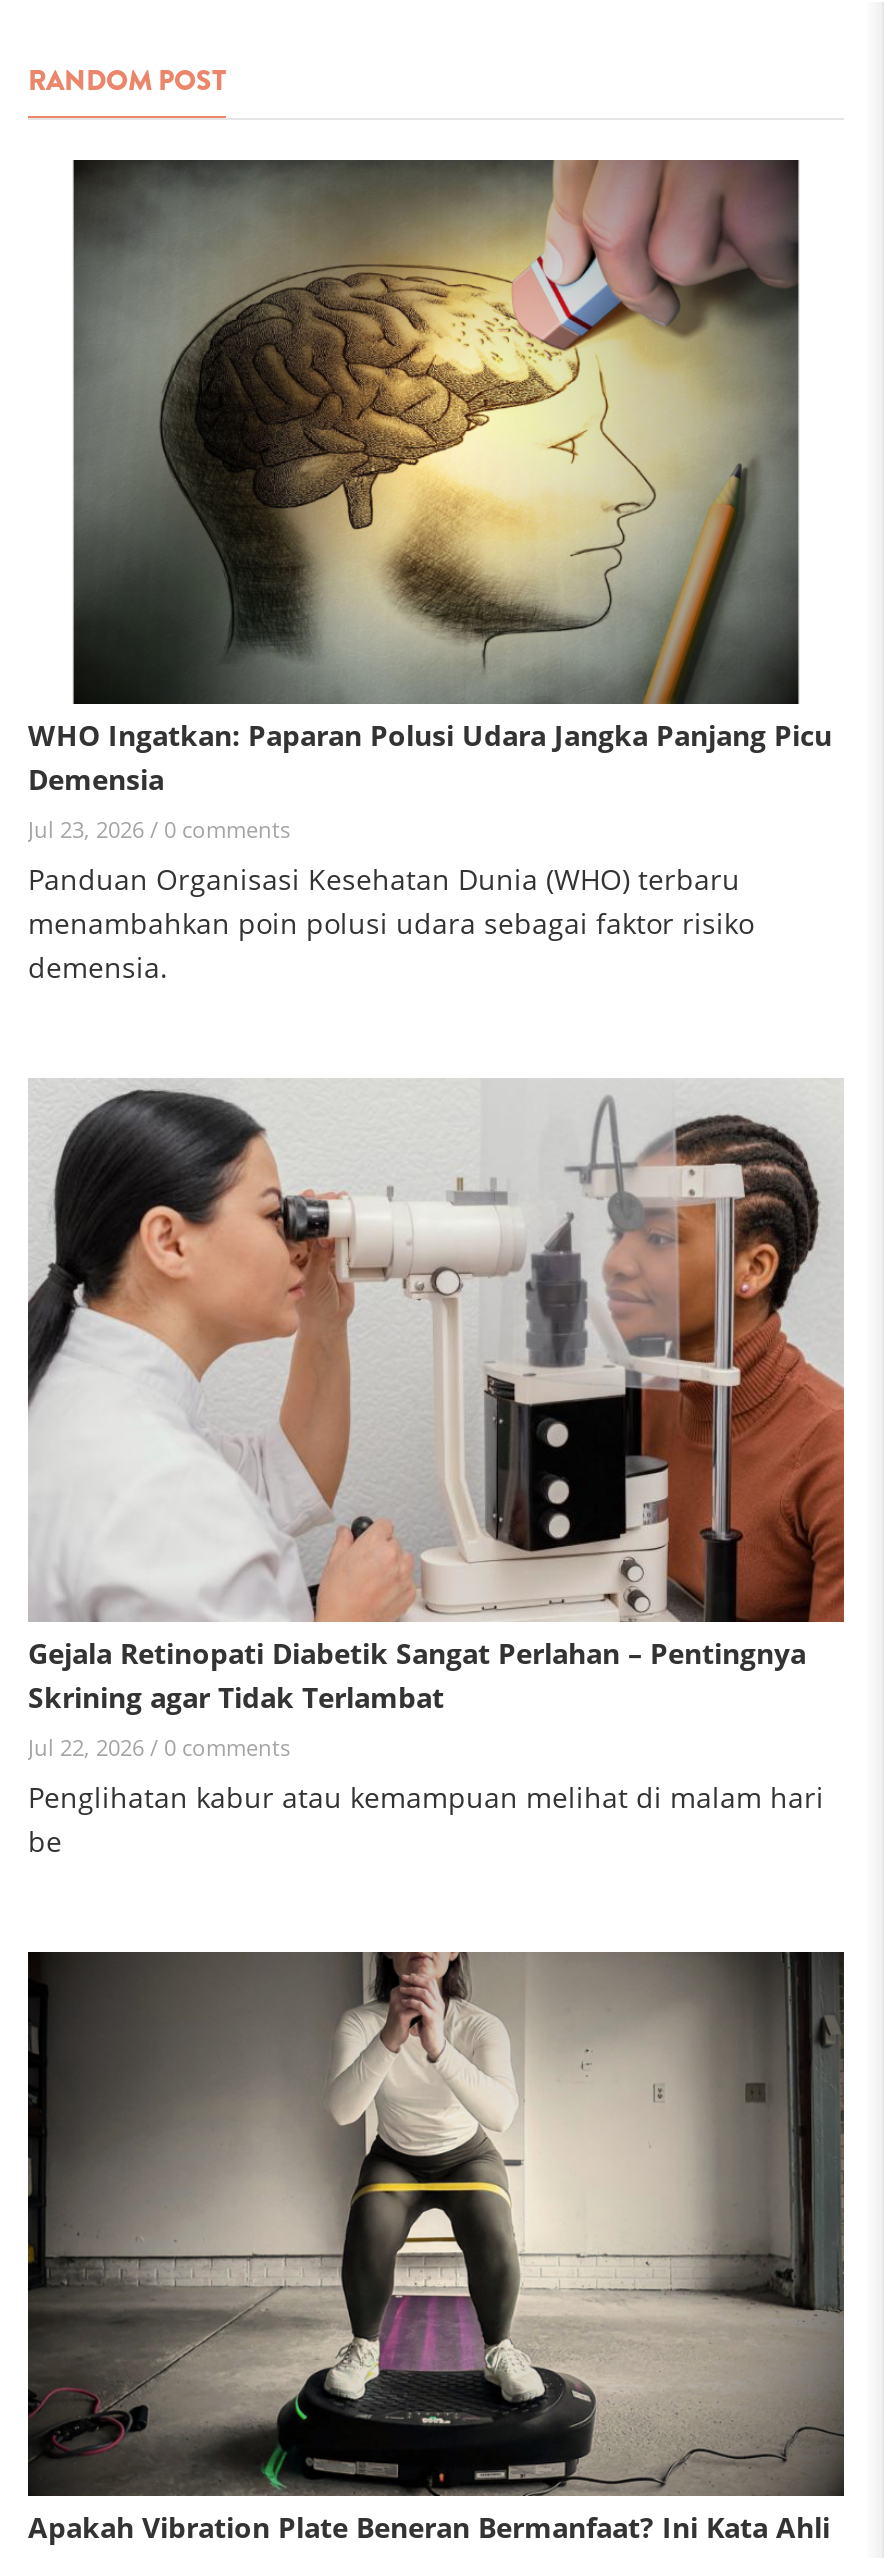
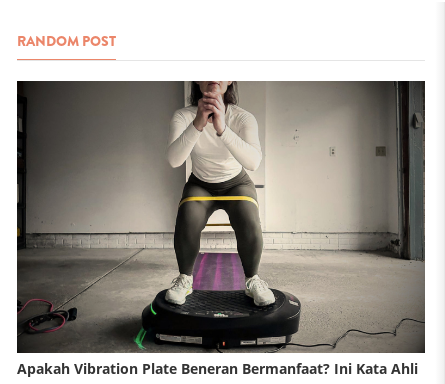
[28,160,832,986] [image] | WHO Ingatkan: Paparan Polusi Udara Jangka Panjang Picu | Demensia | Jul 23, 2026 / 0 comments | Panduan Organisasi Kesehatan Dunia (WHO) terbaru | menambahkan poin polusi udara sebagai faktor risiko | demensia. -> none
[26,1078,846,1860] [image] | Gejala Retinopati Diabetik Sangat Perlahan – Pentingnya | Skrining agar Tidak Terlambat | Jul 22, 2026 / 0 comments | Penglihatan kabur atau kemampuan melihat di malam hari | be -> none

